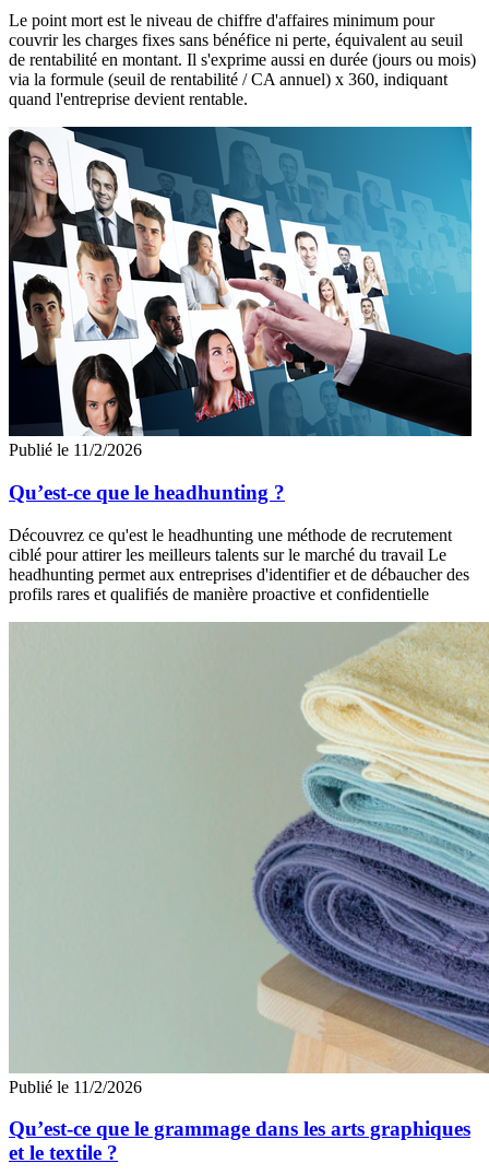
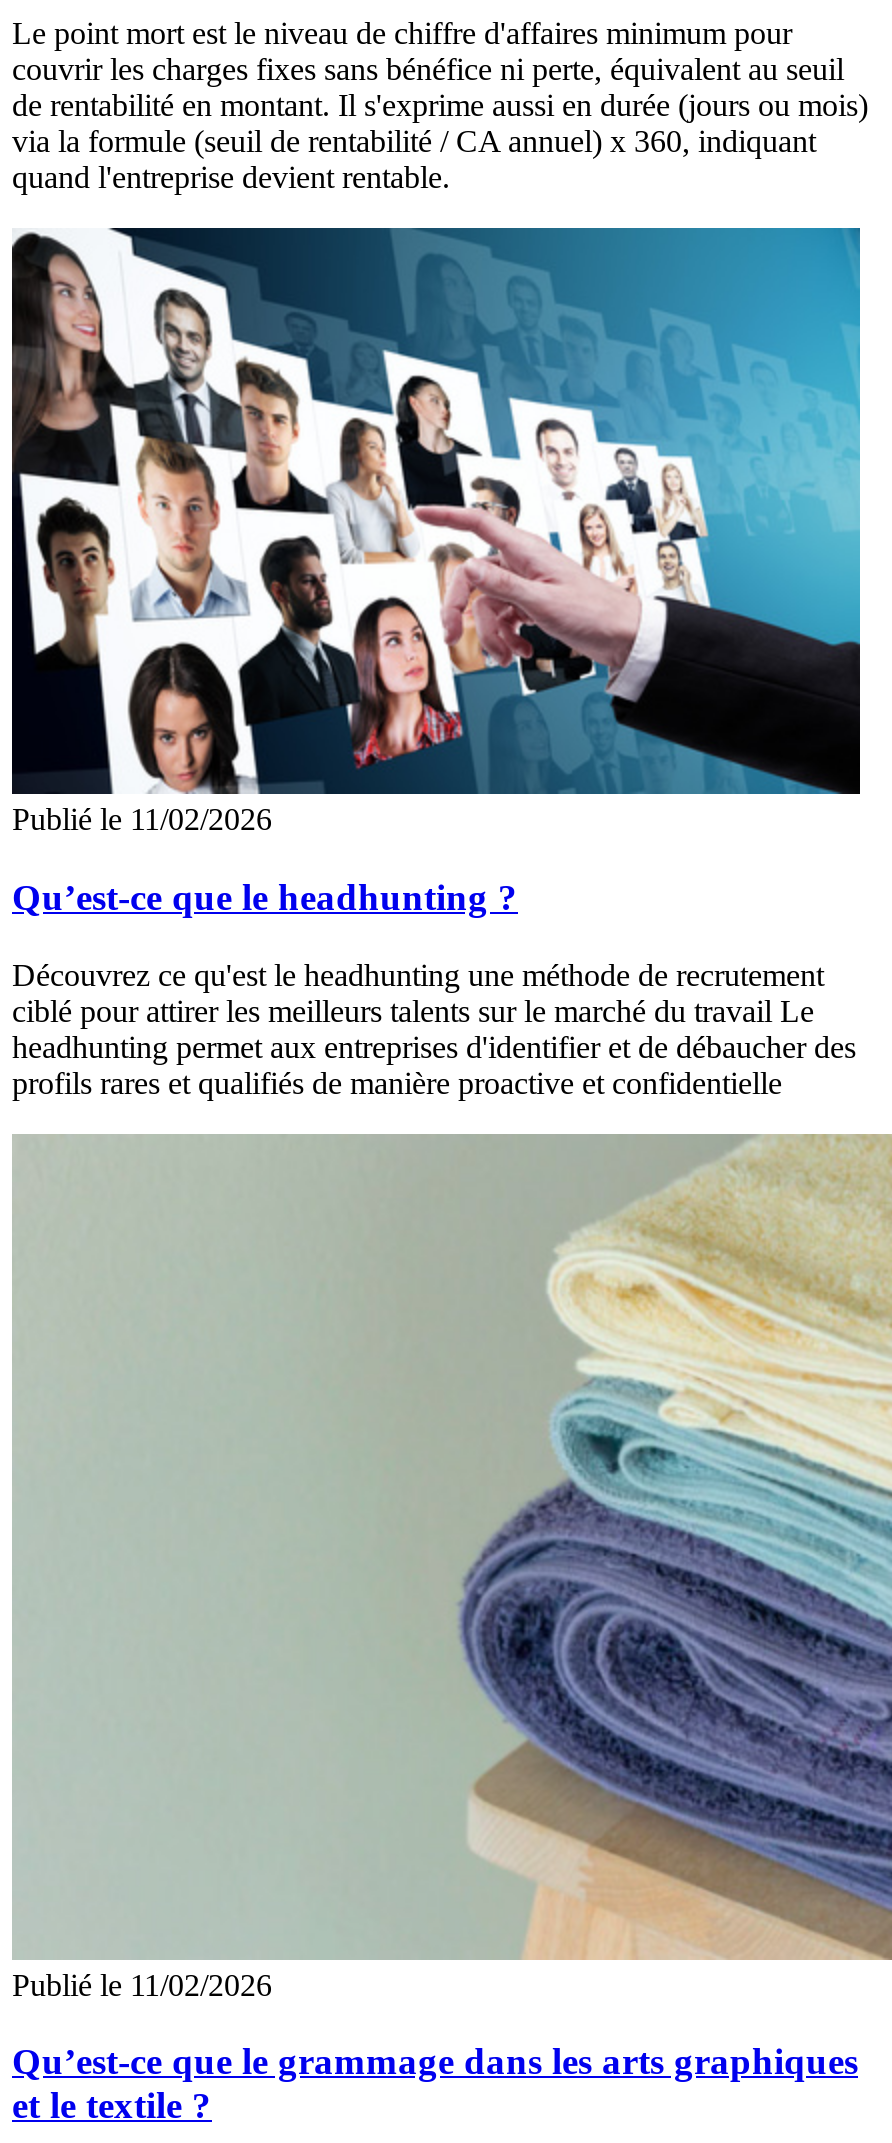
[9,441,142,459] Publié le 11/2/2026 -> [12,803,272,837] Publié le 11/02/2026
[9,1077,142,1096] Publié le 11/2/2026 -> [12,1967,272,2001] Publié le 11/02/2026

